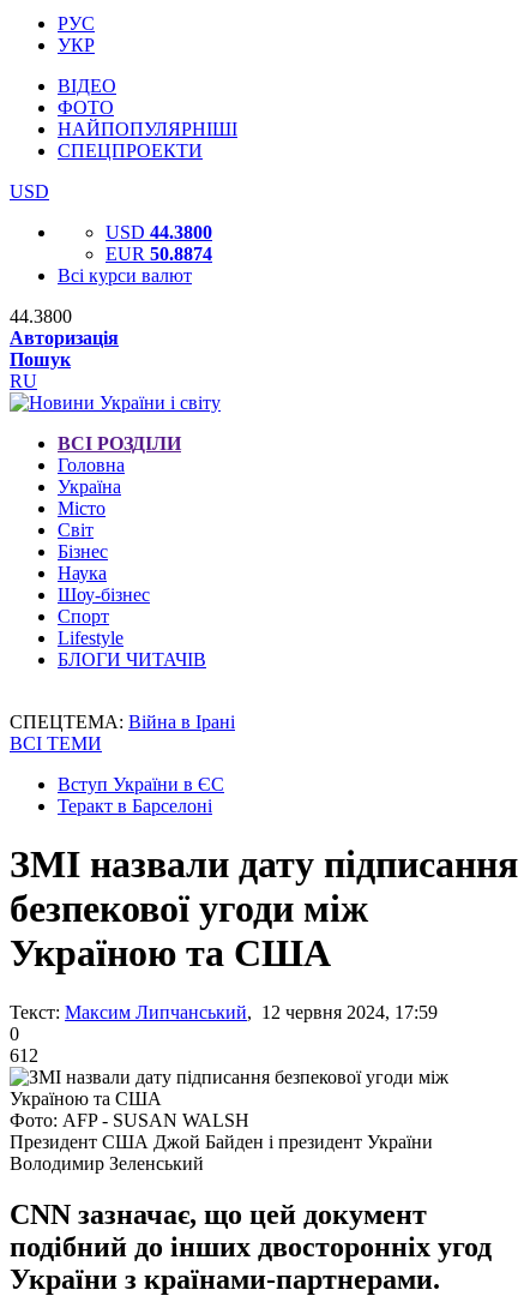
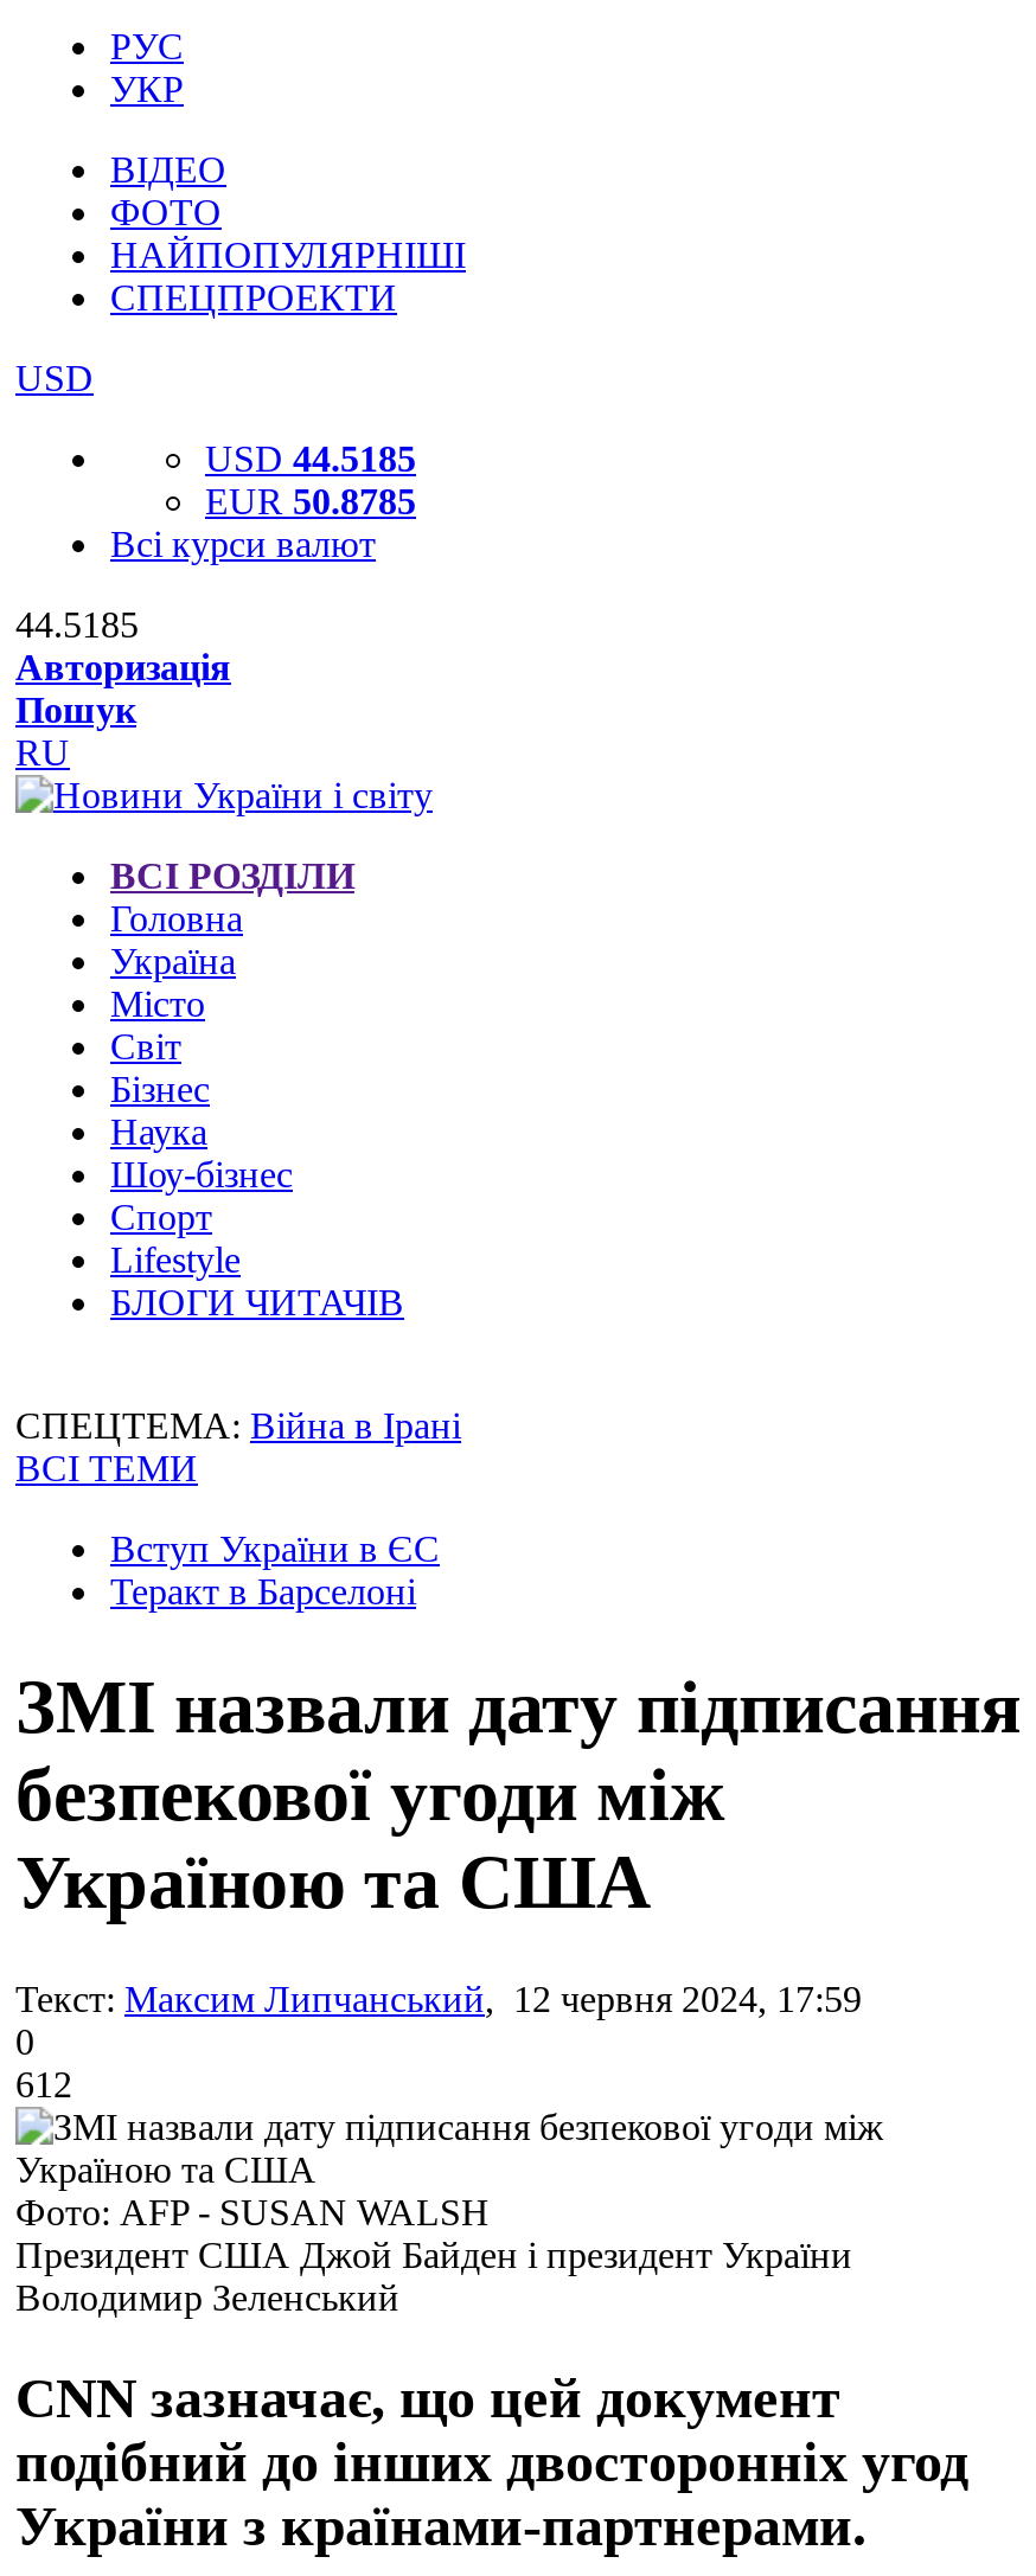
[106,222,212,242] USD 44.3800 -> [205,438,416,479] USD 44.5185
[106,244,212,264] EUR 50.8874 -> [205,481,416,521] EUR 50.8785
[10,306,72,326] 44.3800 -> [15,604,139,645] 44.5185

